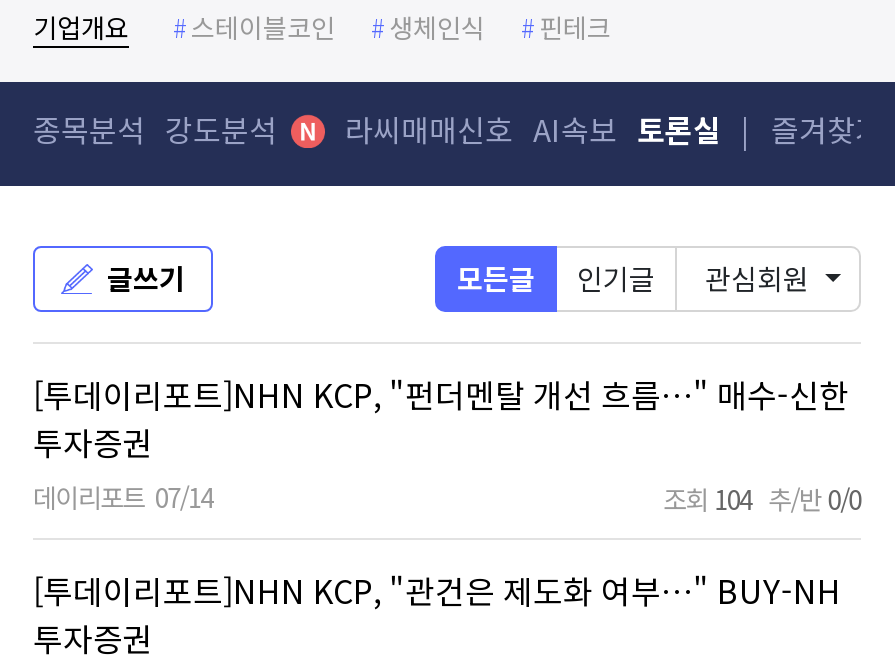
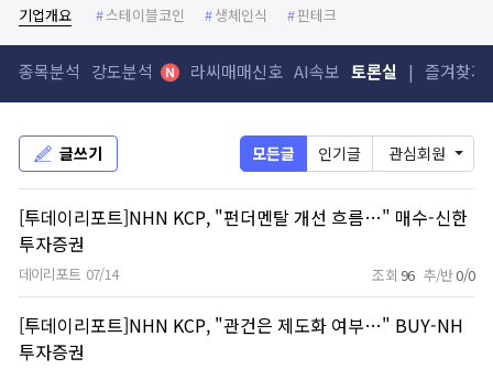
[663,480,861,518] 조회 104 추/반 0/0 -> [372,264,474,285] 조회 96 추/반 0/0

